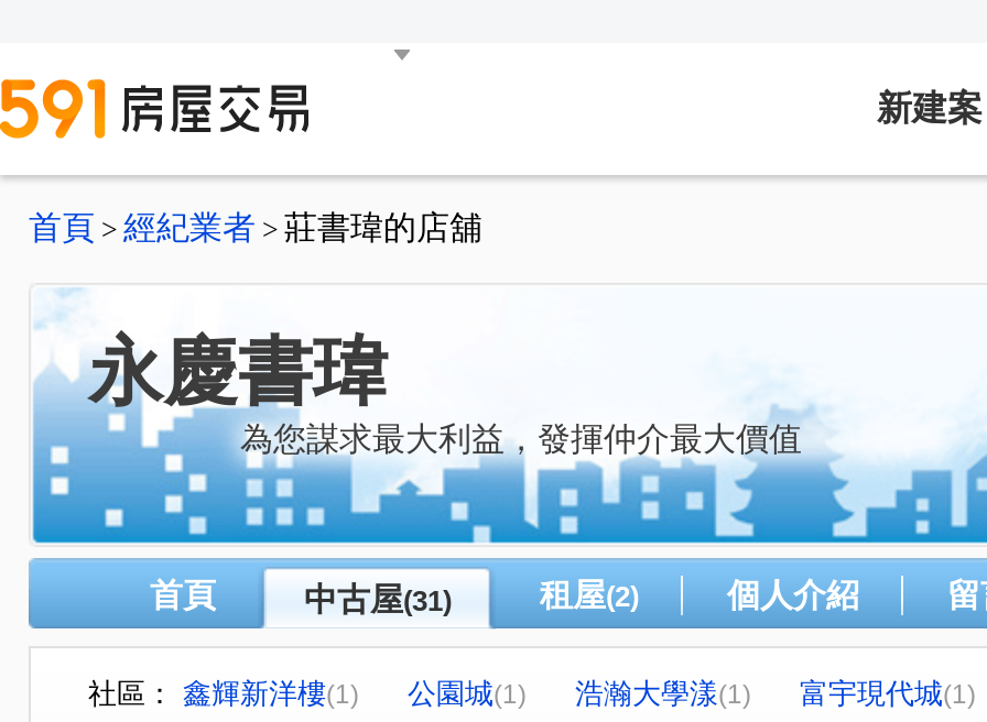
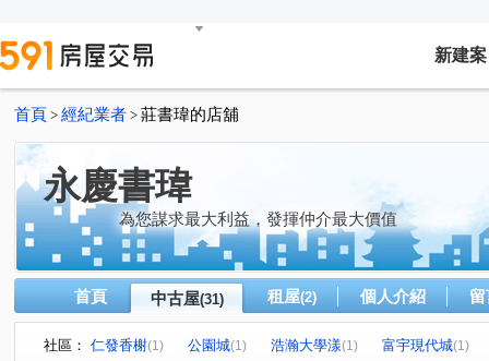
[88,677,359,710] 社區： 鑫輝新洋樓(1) -> [44,337,164,353] 社區： 仁發香榭(1)

